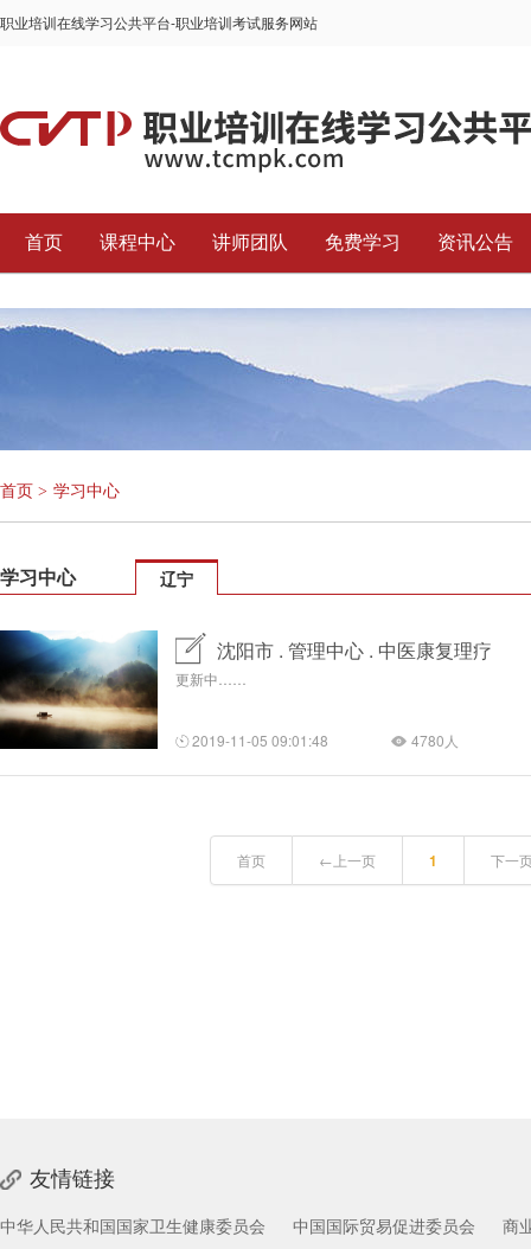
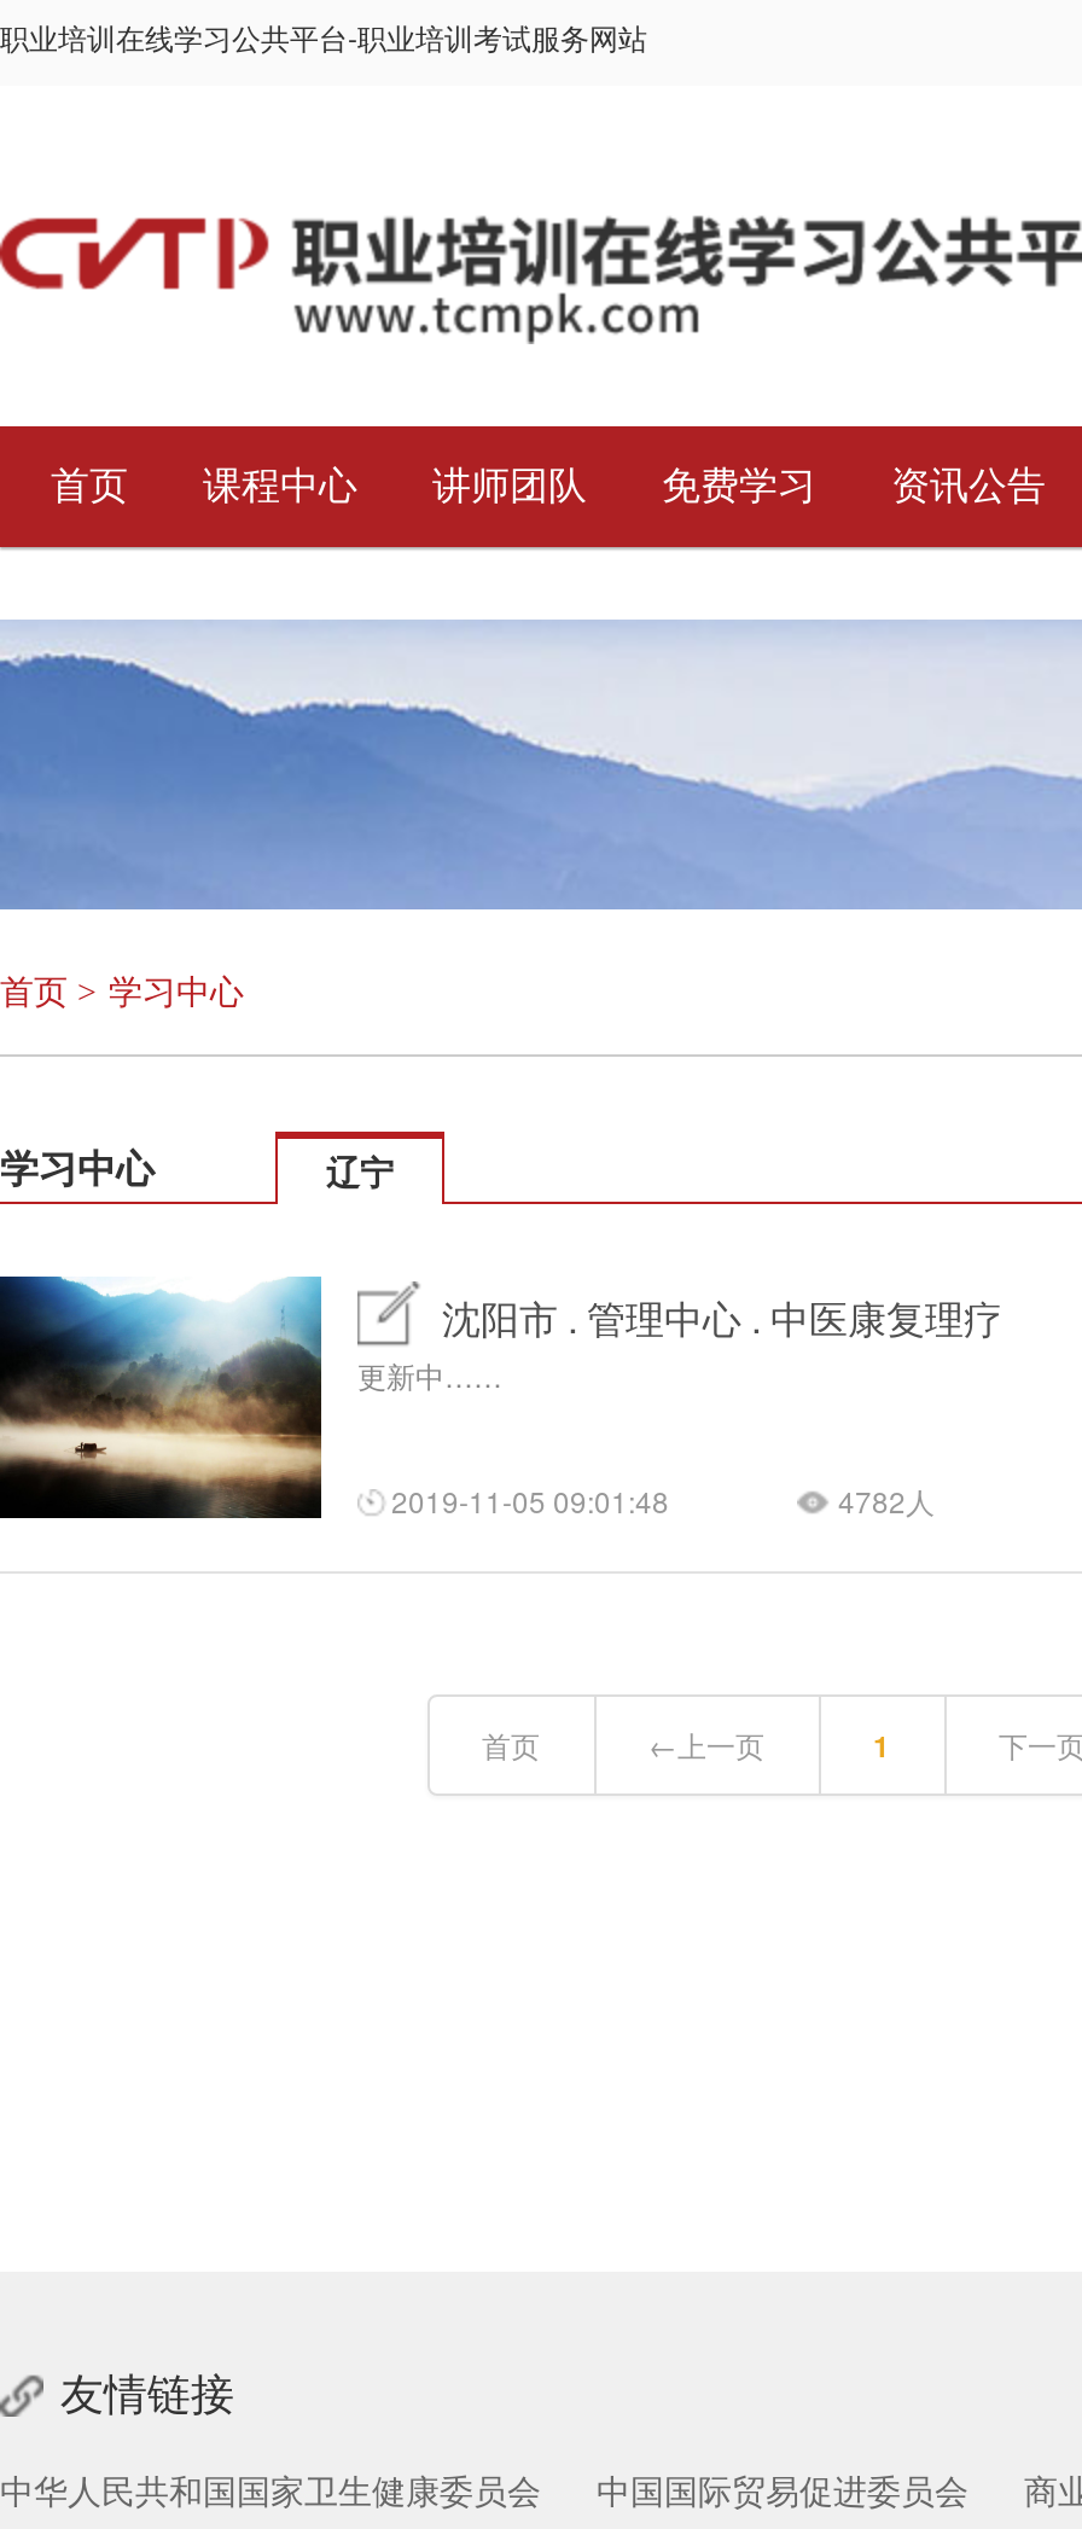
[408,730,459,750] 4780人 -> [831,1479,935,1520] 4782人

